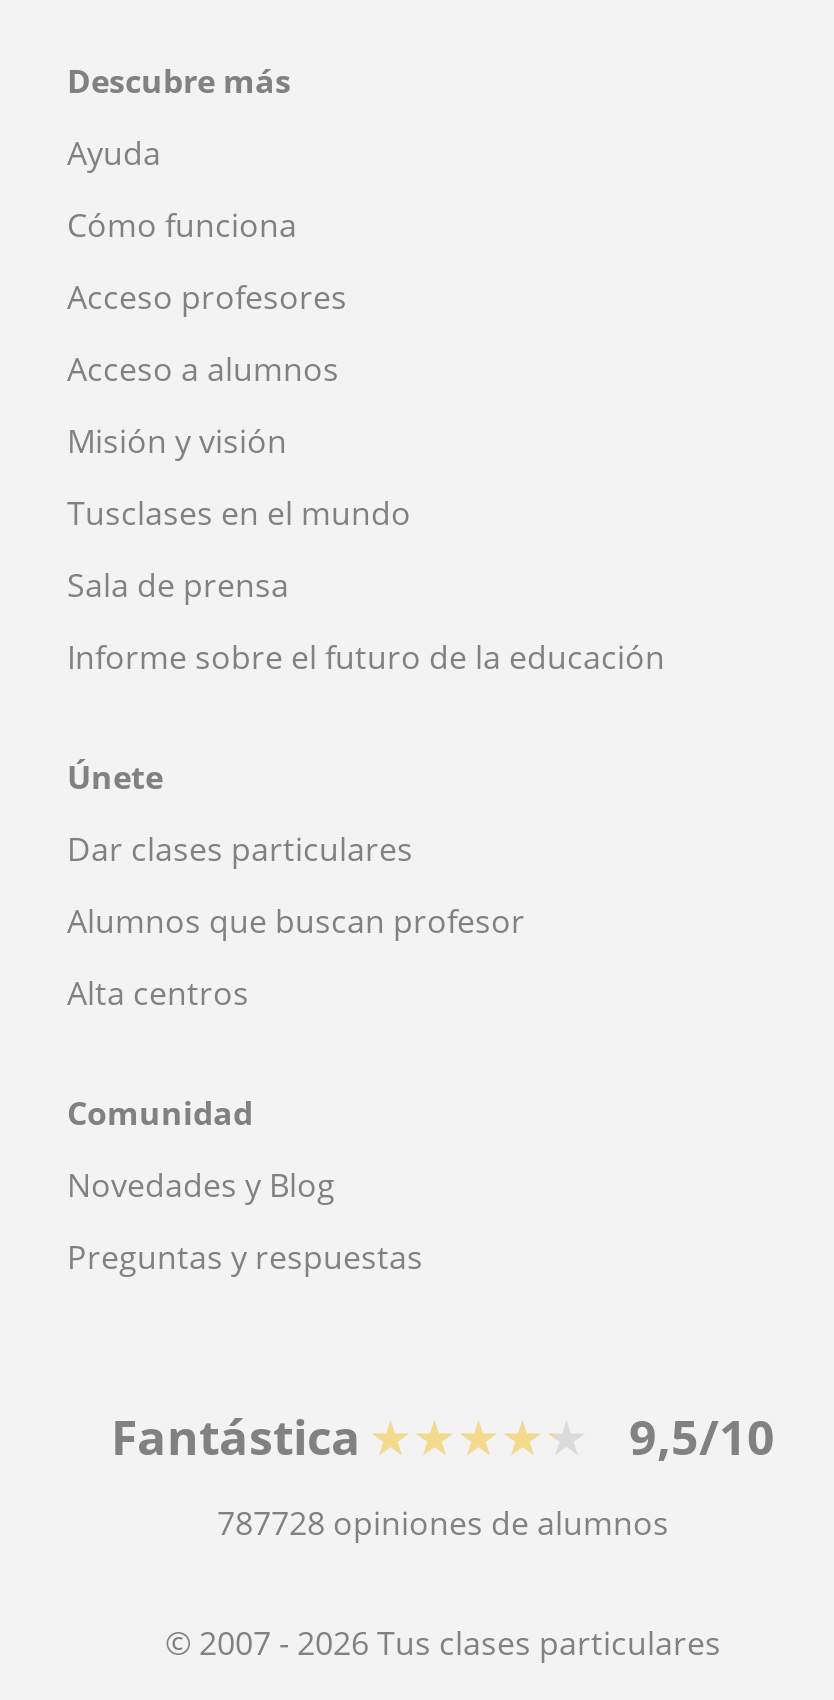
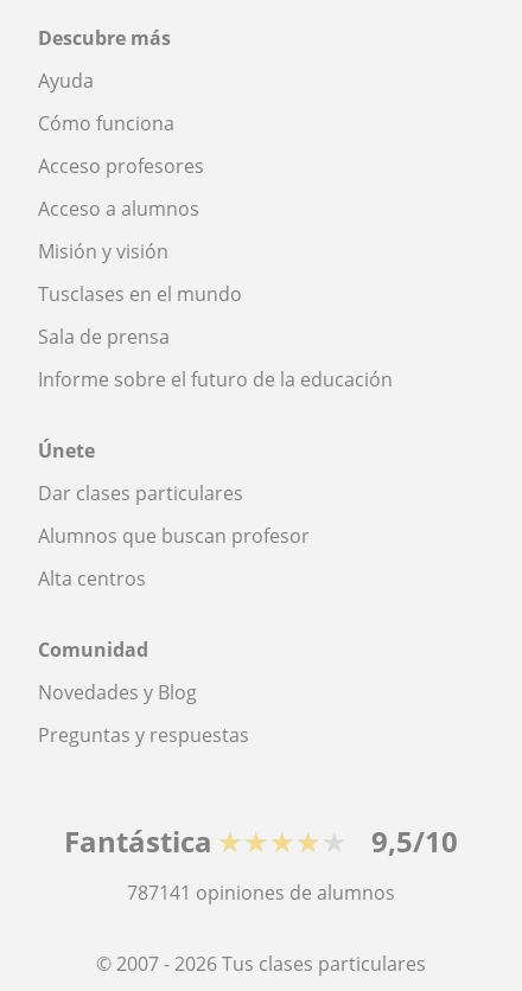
[217,1502,669,1546] 787728 opiniones de alumnos -> [127,879,395,906] 787141 opiniones de alumnos

